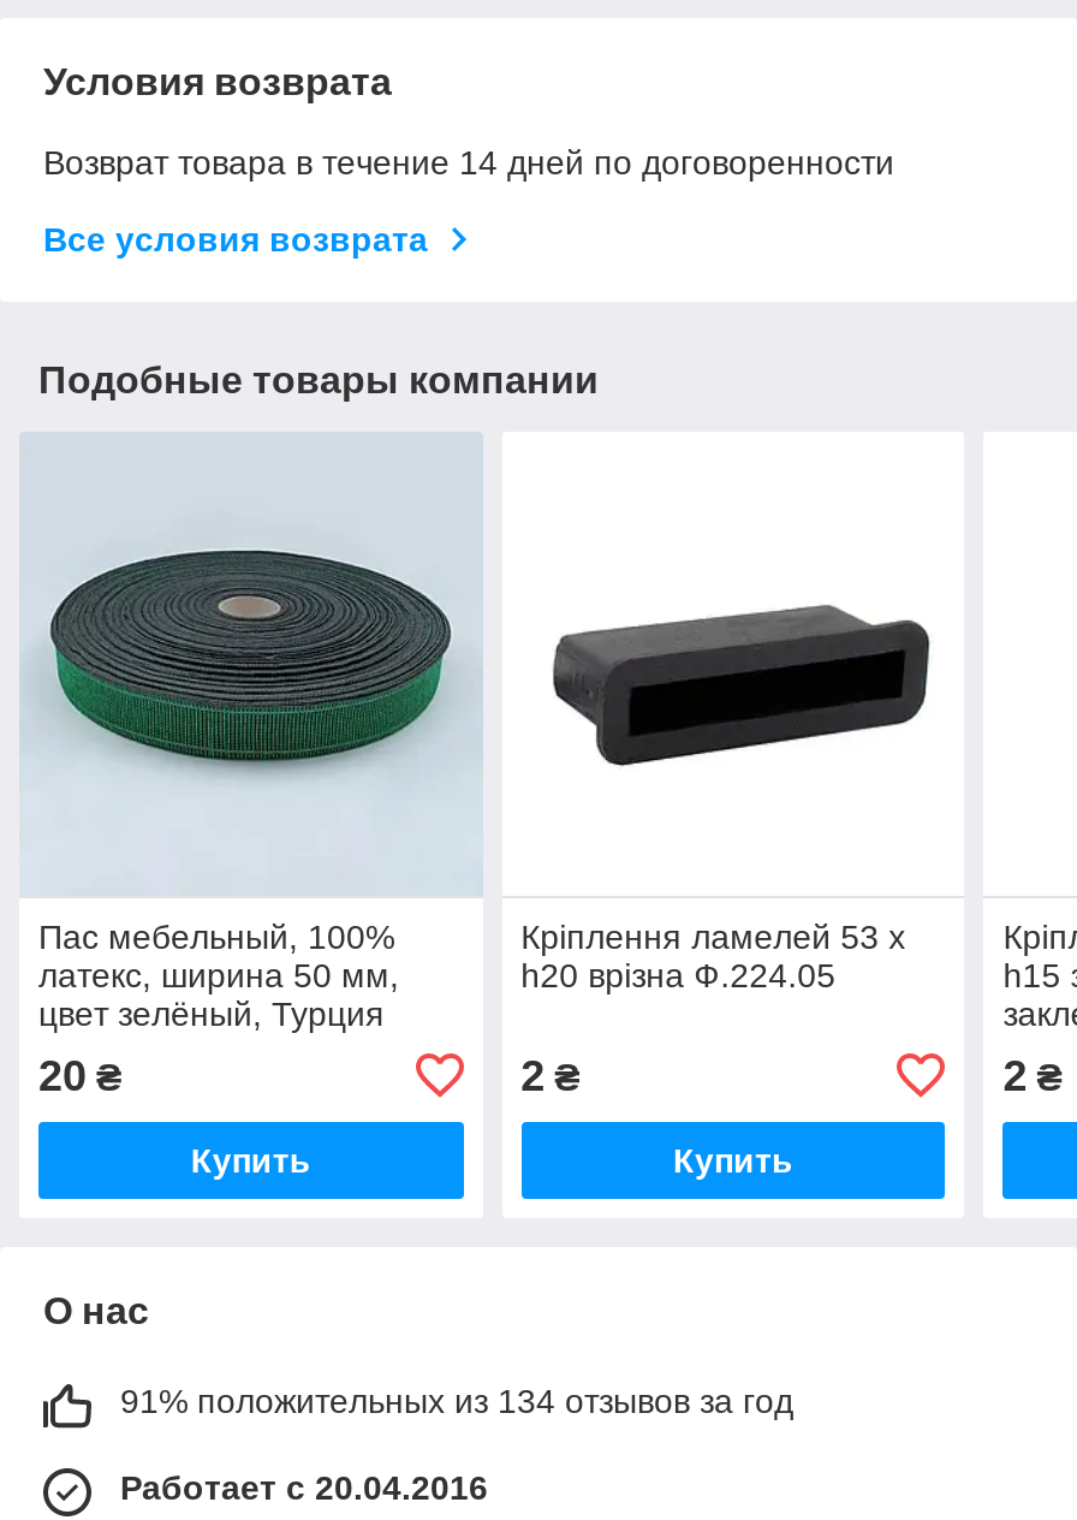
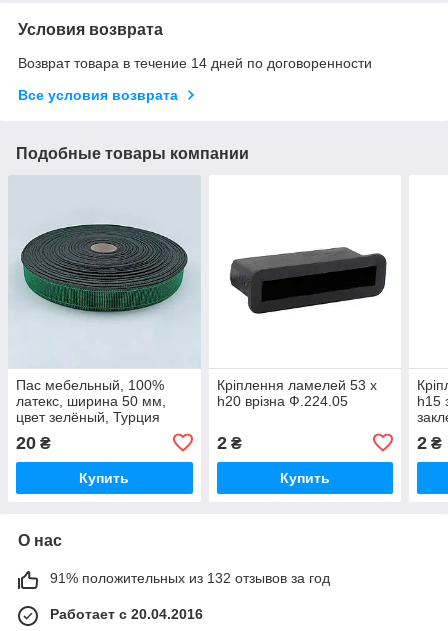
[120,1381,793,1420] 91% положительных из 134 отзывов за год -> [50,570,330,586] 91% положительных из 132 отзывов за год

